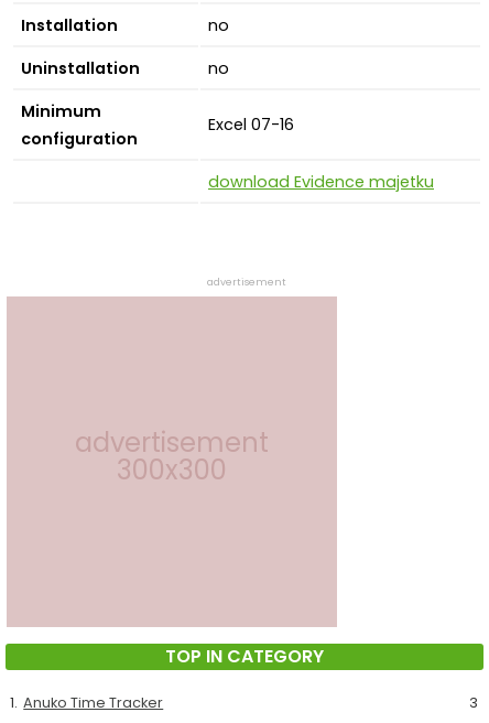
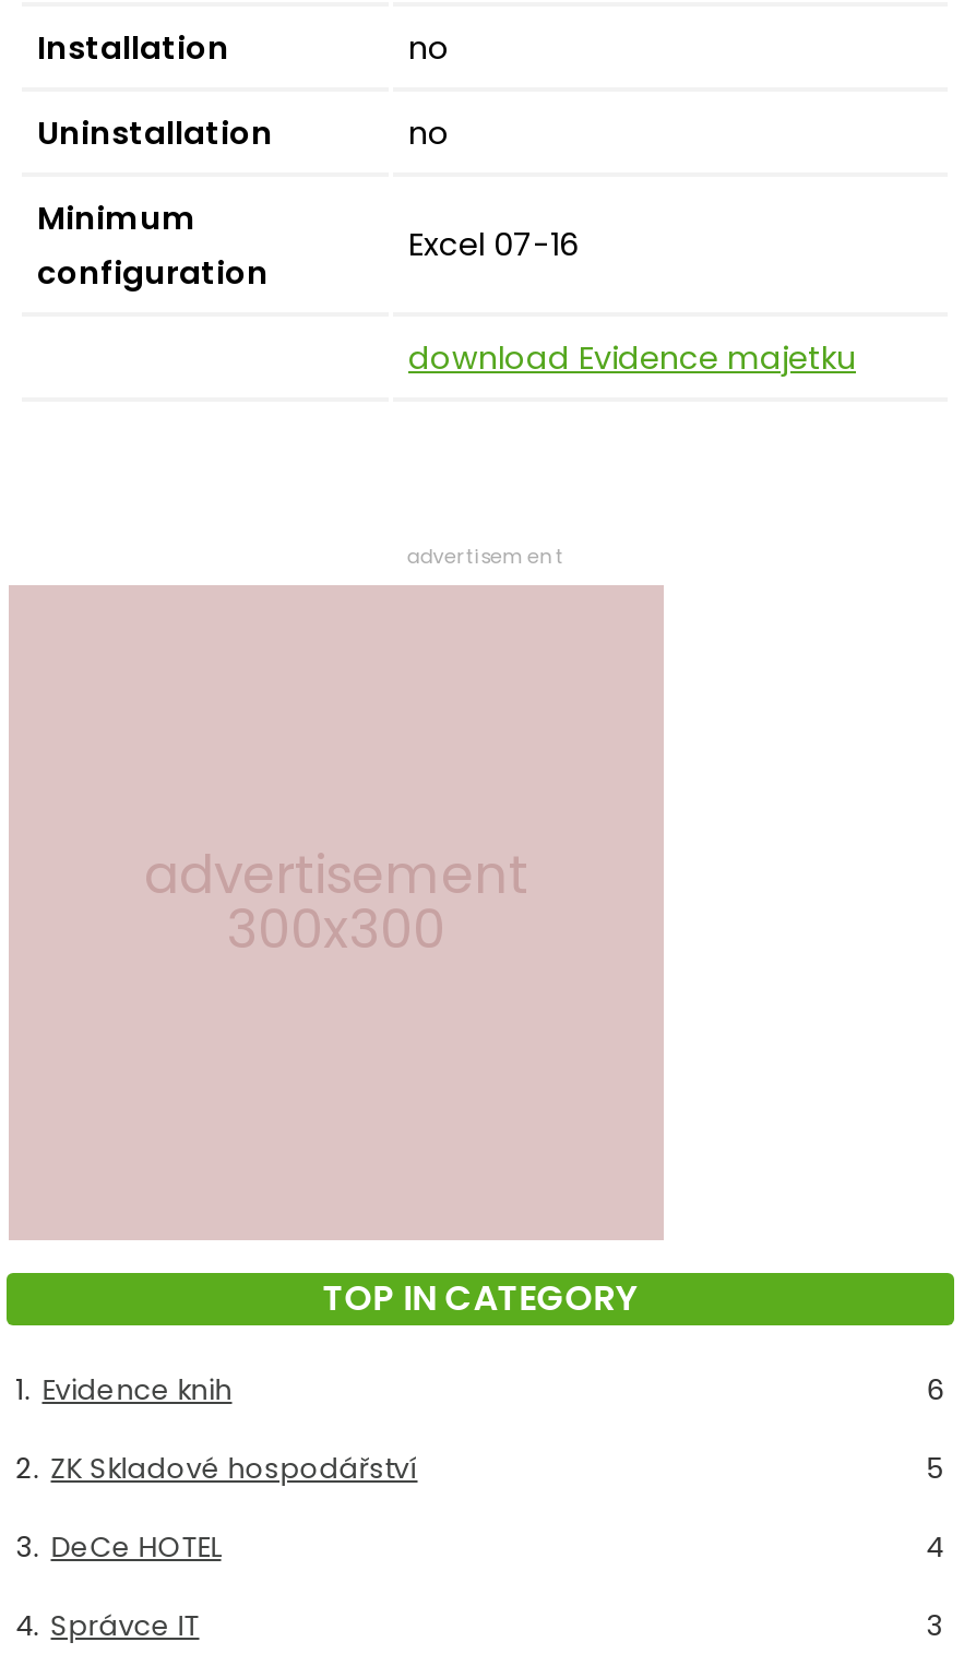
[10,693,163,712] 1. Anuko Time Tracker -> [16,1370,944,1643] 1. Evidence knih | 6 | 2. ZK Skladové hospodářství | 5 | 3. DeCe HOTEL | 4 | 4. Správce IT

